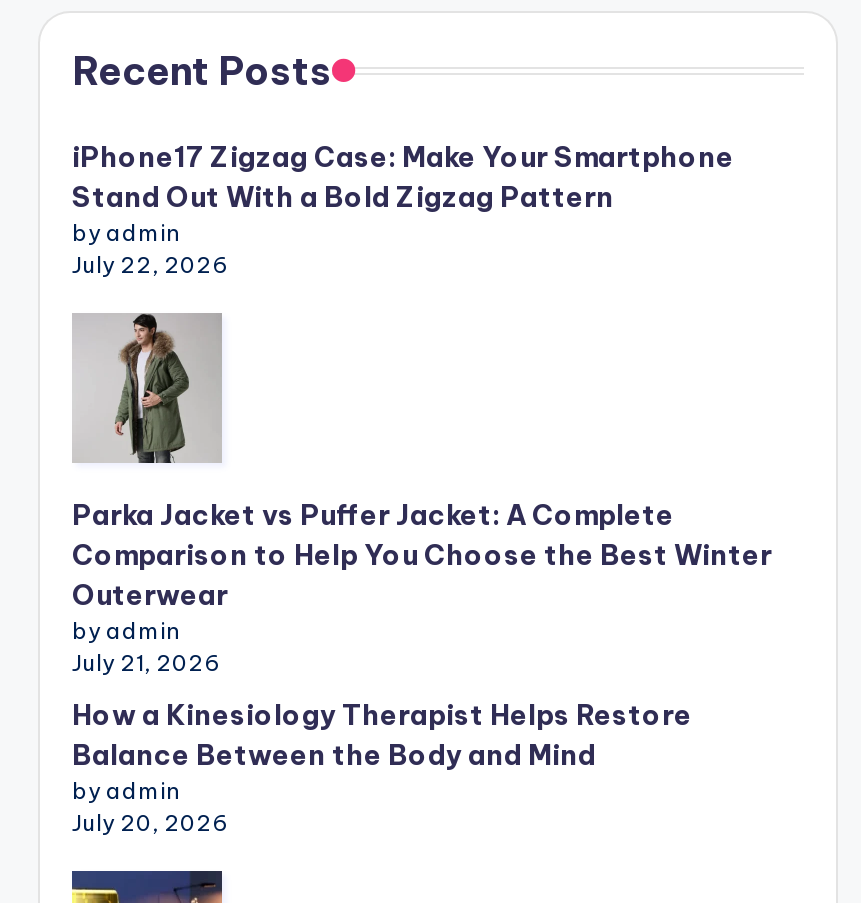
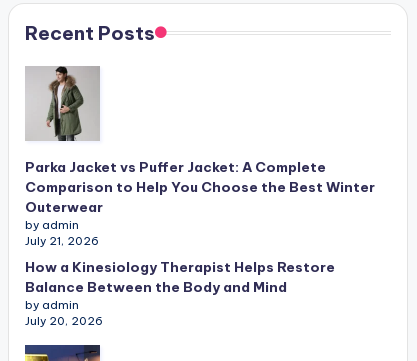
[72,138,734,278] iPhone17 Zigzag Case: Make Your Smartphone | Stand Out With a Bold Zigzag Pattern | by admin | July 22, 2026 -> none

